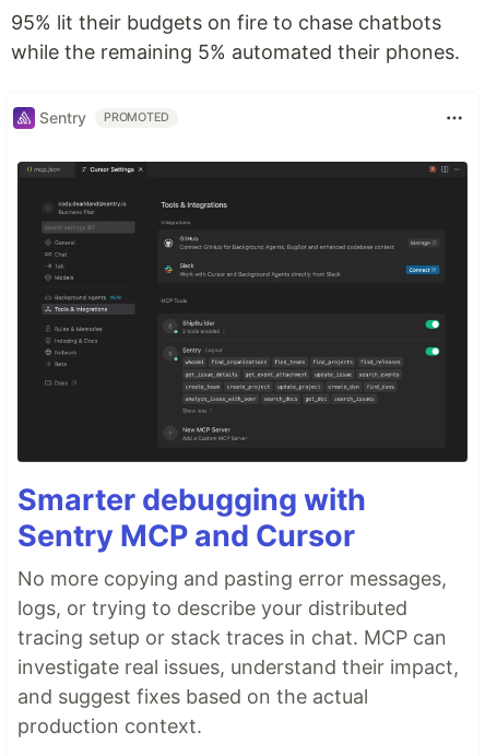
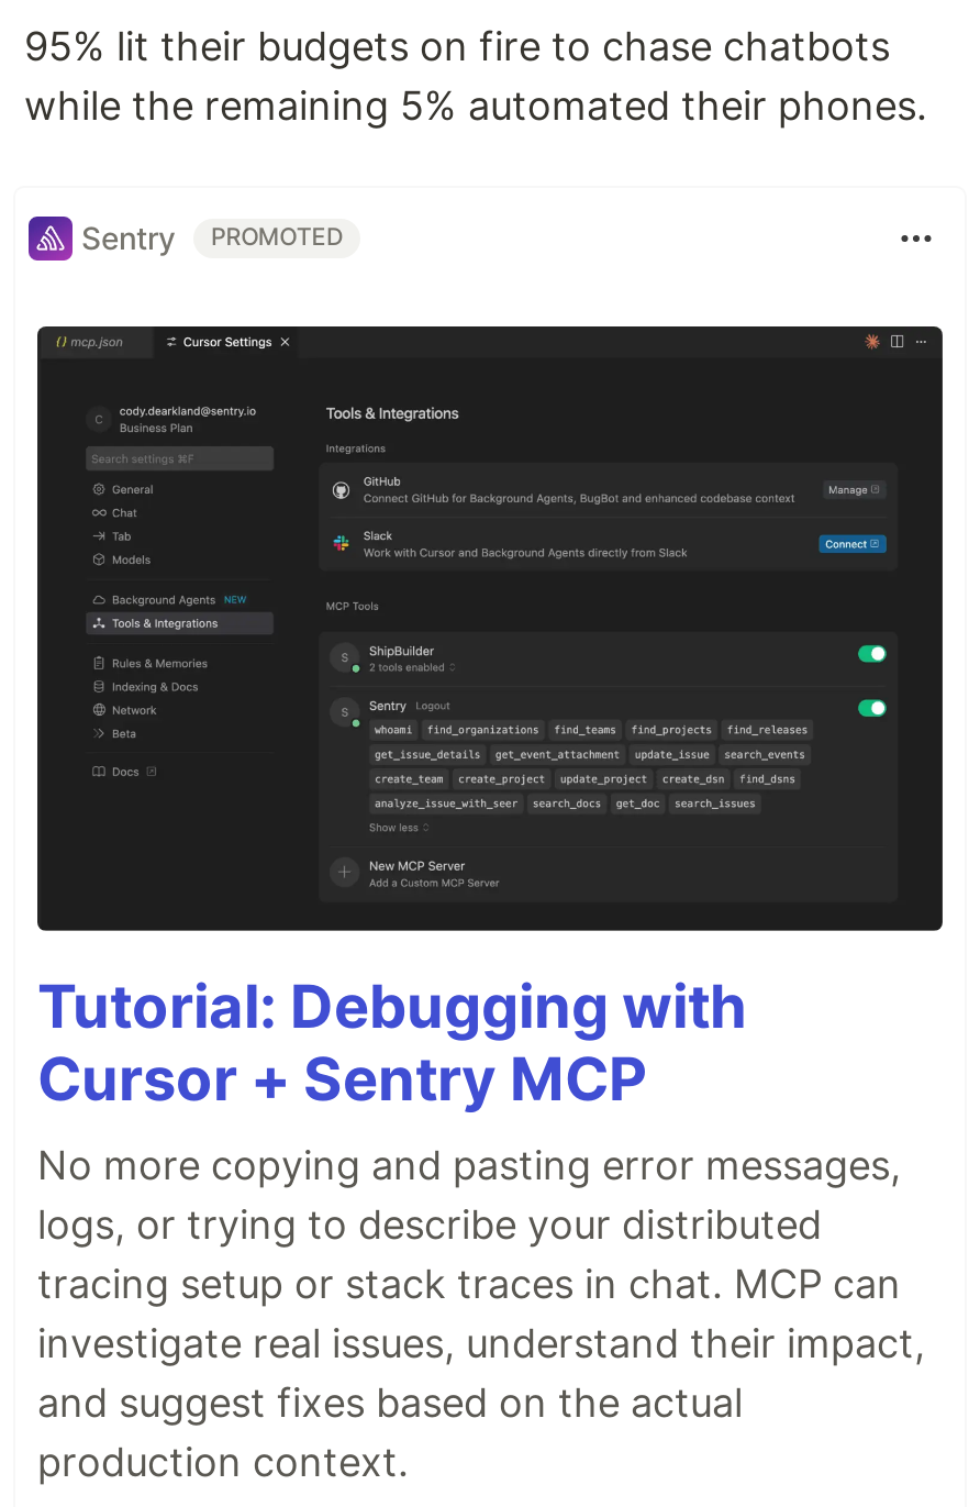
[17,482,366,554] Smarter debugging with | Sentry MCP and Cursor -> [37,971,747,1116] Tutorial: Debugging with | Cursor + Sentry MCP

